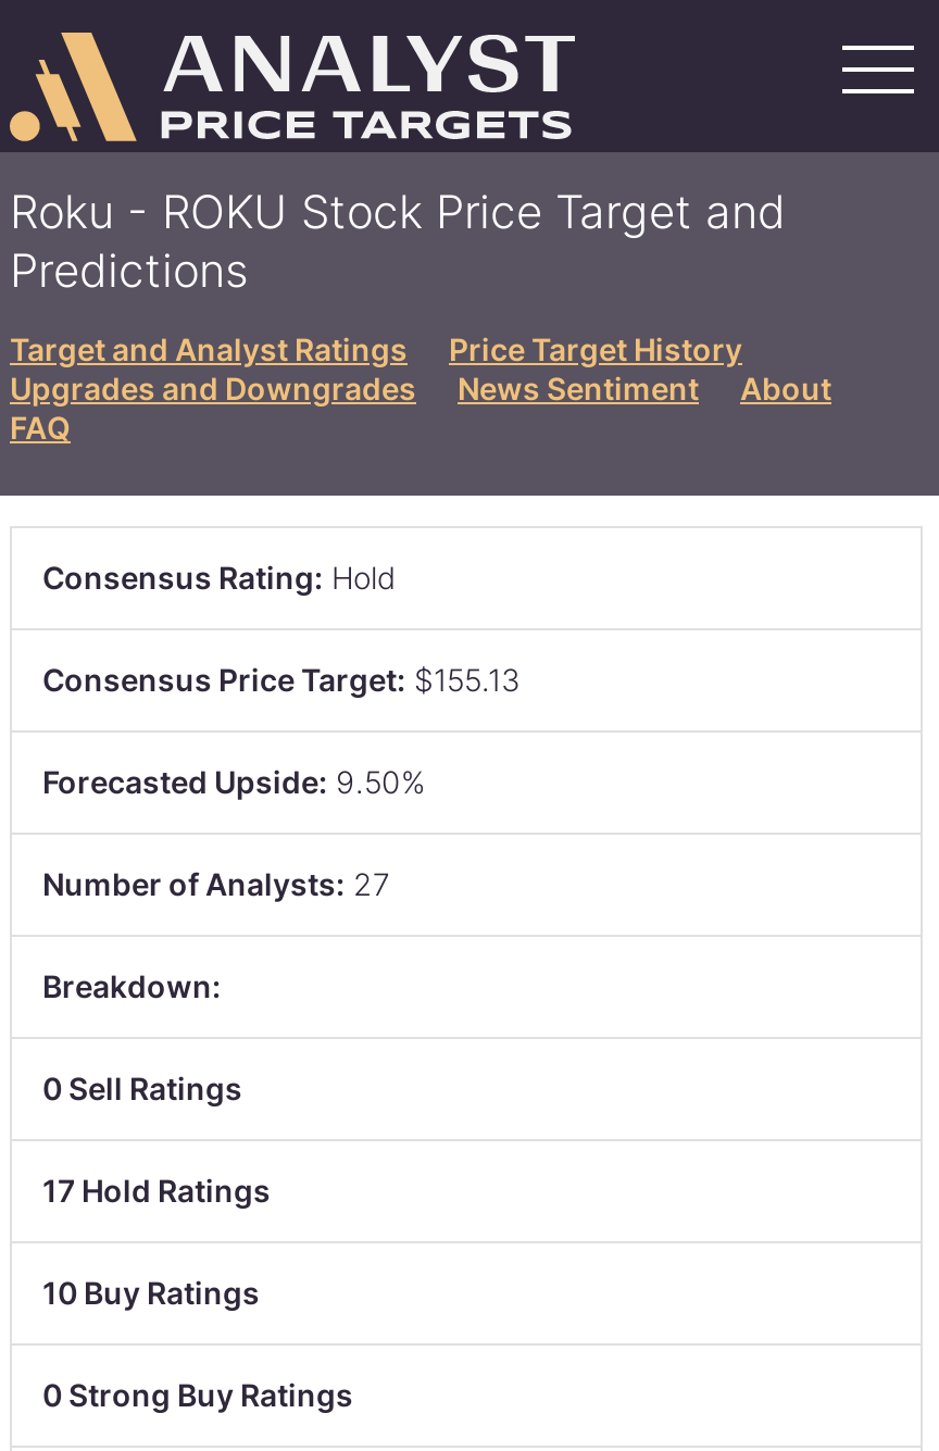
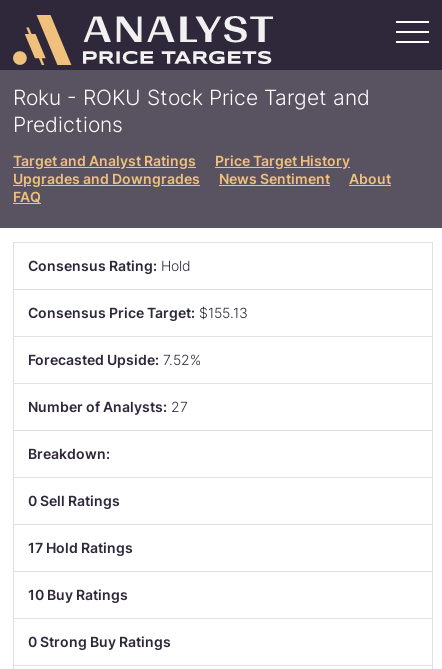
[42,762,425,799] Forecasted Upside: 9.50% -> [28,351,201,368] Forecasted Upside: 7.52%

